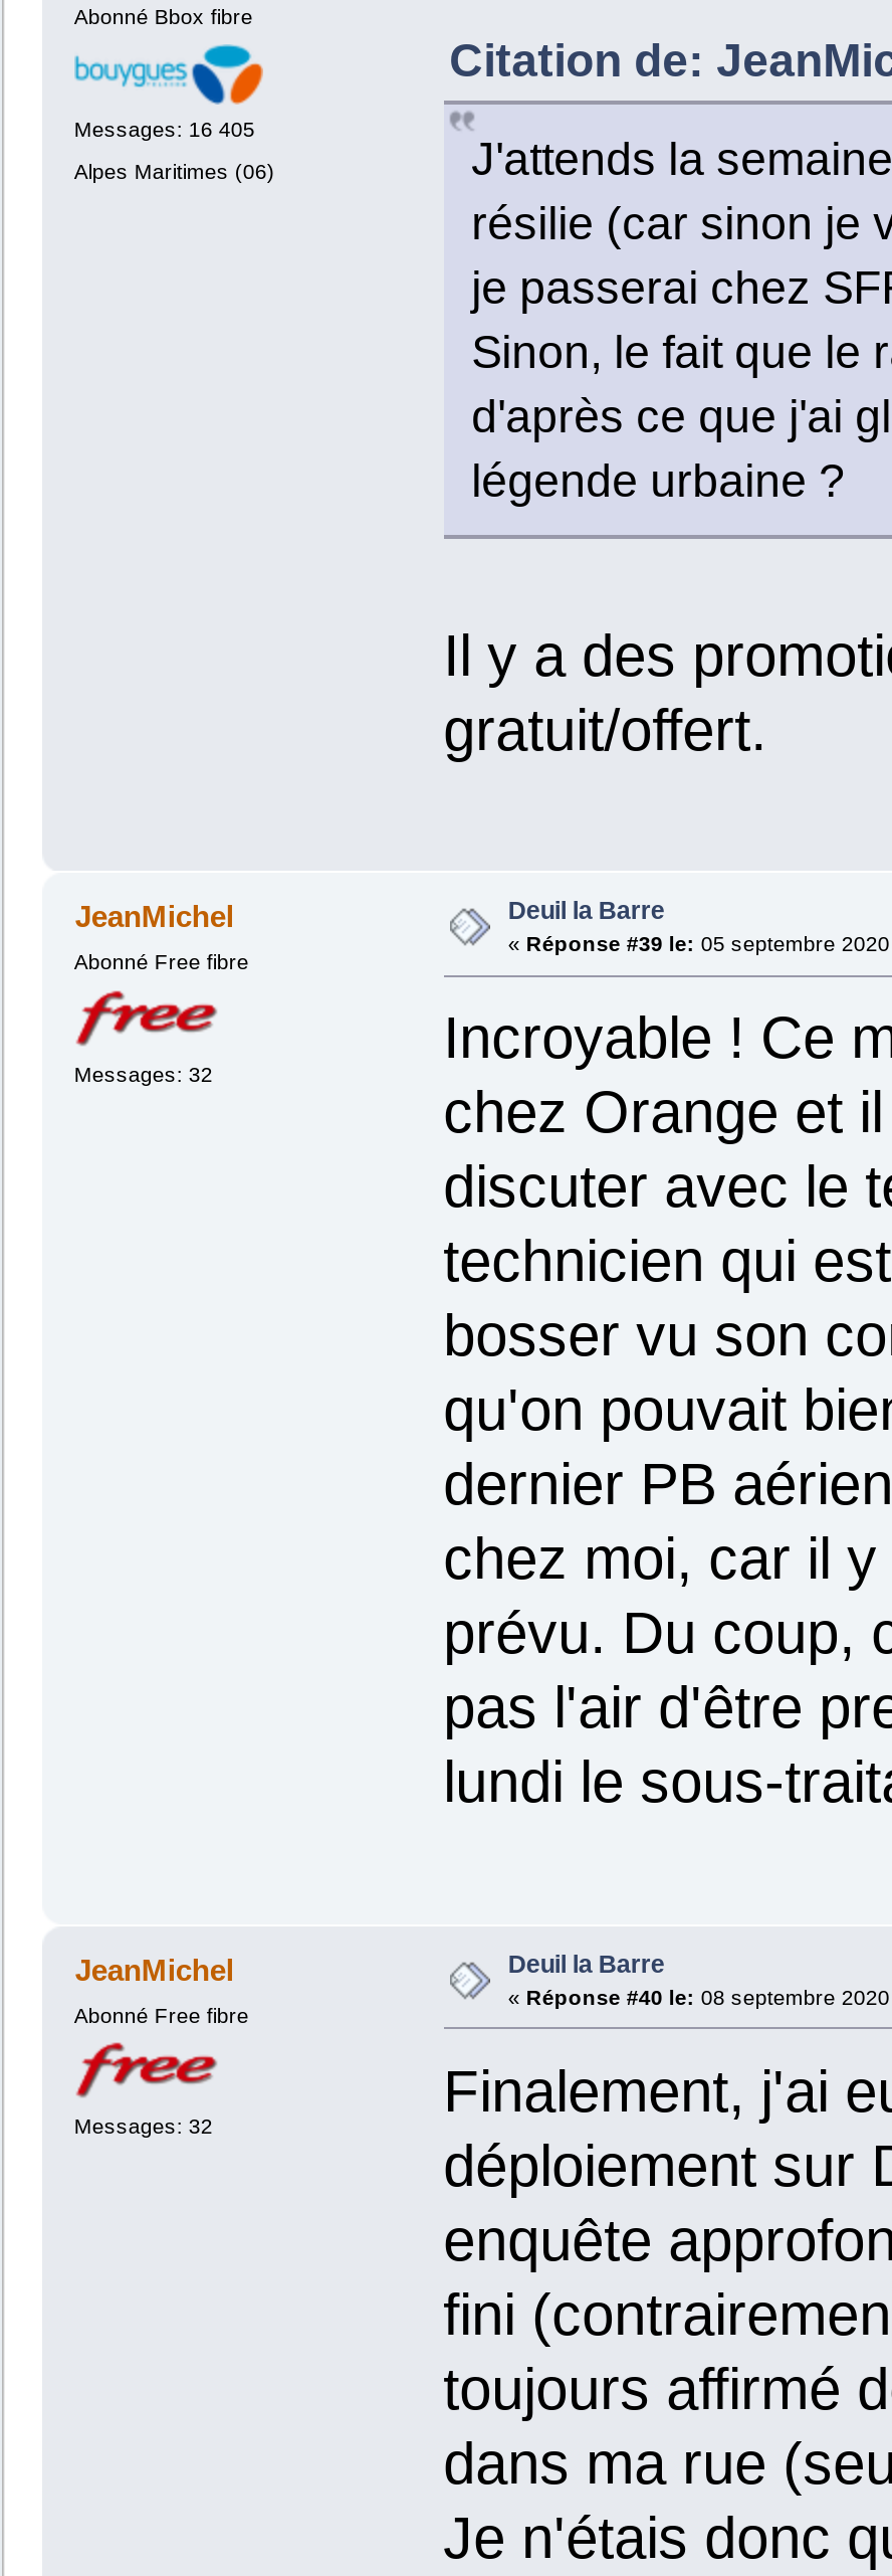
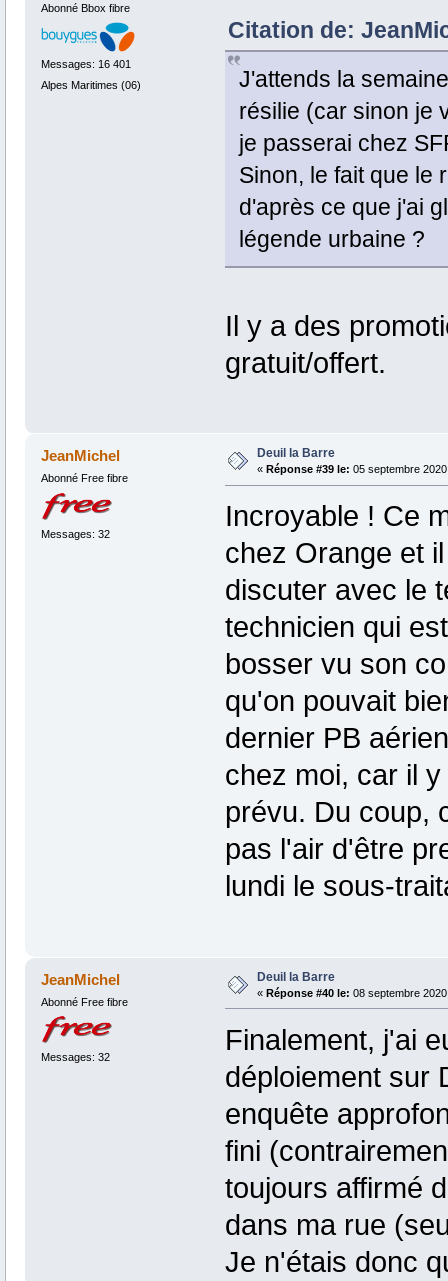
[74,116,255,140] Messages: 16 405 -> [41,57,131,69] Messages: 16 401

